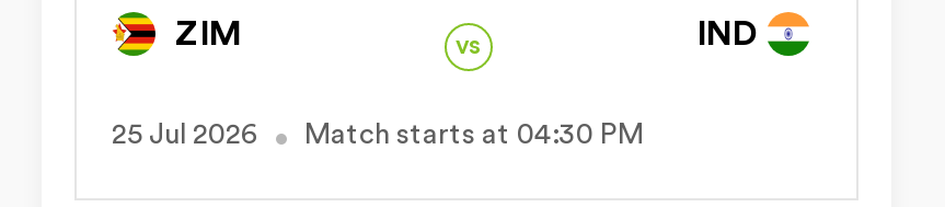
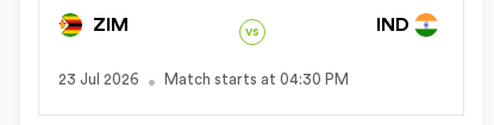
[112,120,644,148] 25 Jul 2026 Match starts at 04:30 PM -> [58,72,349,87] 23 Jul 2026 Match starts at 04:30 PM

